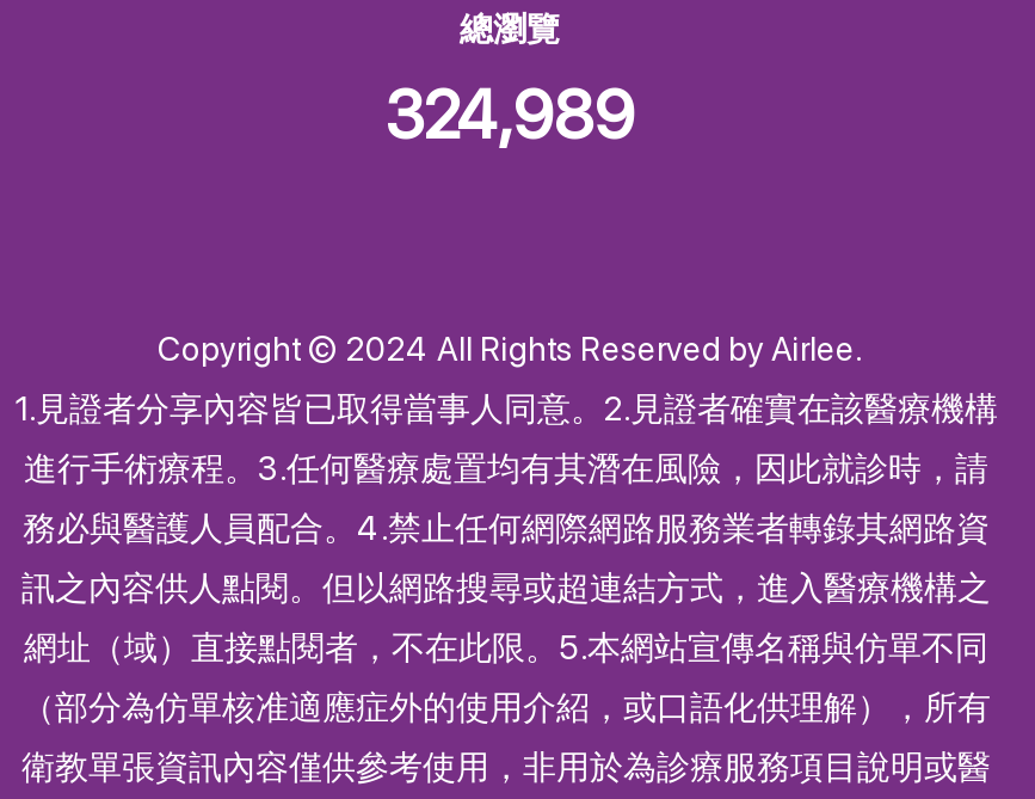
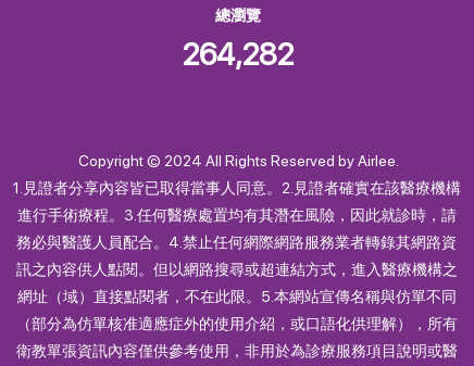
[384,75,635,156] 324,989 -> [183,36,294,73] 264,282

